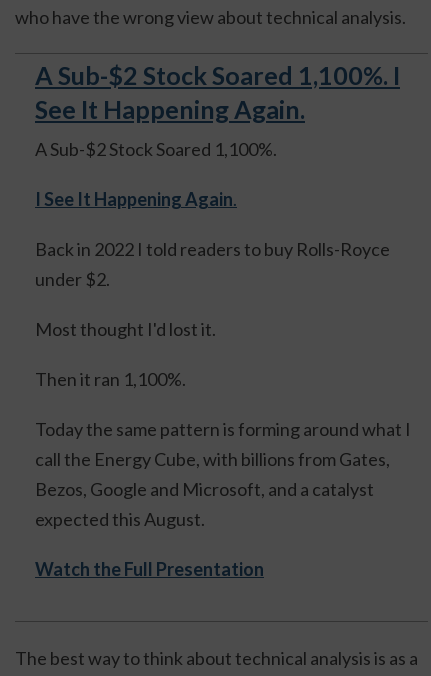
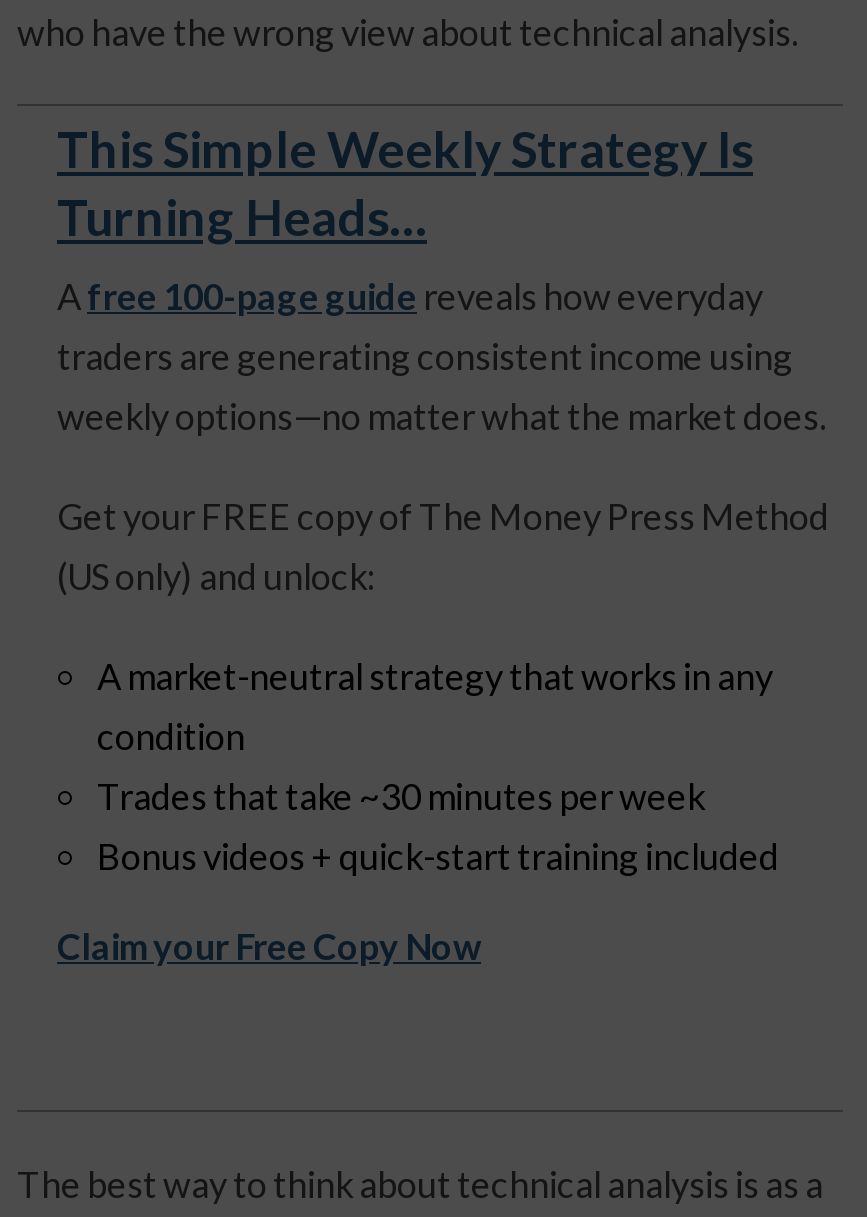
[35,60,411,580] A Sub-$2 Stock Soared 1,100%. I | See It Happening Again. | A Sub-$2 Stock Soared 1,100%. | I See It Happening Again. | Back in 2022 I told readers to buy Rolls-Royce | under $2. | Most thought I'd lost it. | Then it ran 1,100%. | Today the same pattern is forming around what I | call the Energy Cube, with billions from Gates, | Bezos, Google and Microsoft, and a catalyst | expected this August. | Watch the Full Presentation -> [57,118,829,967] This Simple Weekly Strategy Is | Turning Heads… | A free 100-page guide reveals how everyday | traders are generating consistent income using | weekly options—no matter what the market does. | Get your FREE copy of The Money Press Method | (US only) and unlock: | A market-neutral strategy that works in any | condition | Trades that take ~30 minutes per week | Bonus videos + quick-start training included | Claim your Free Copy Now

